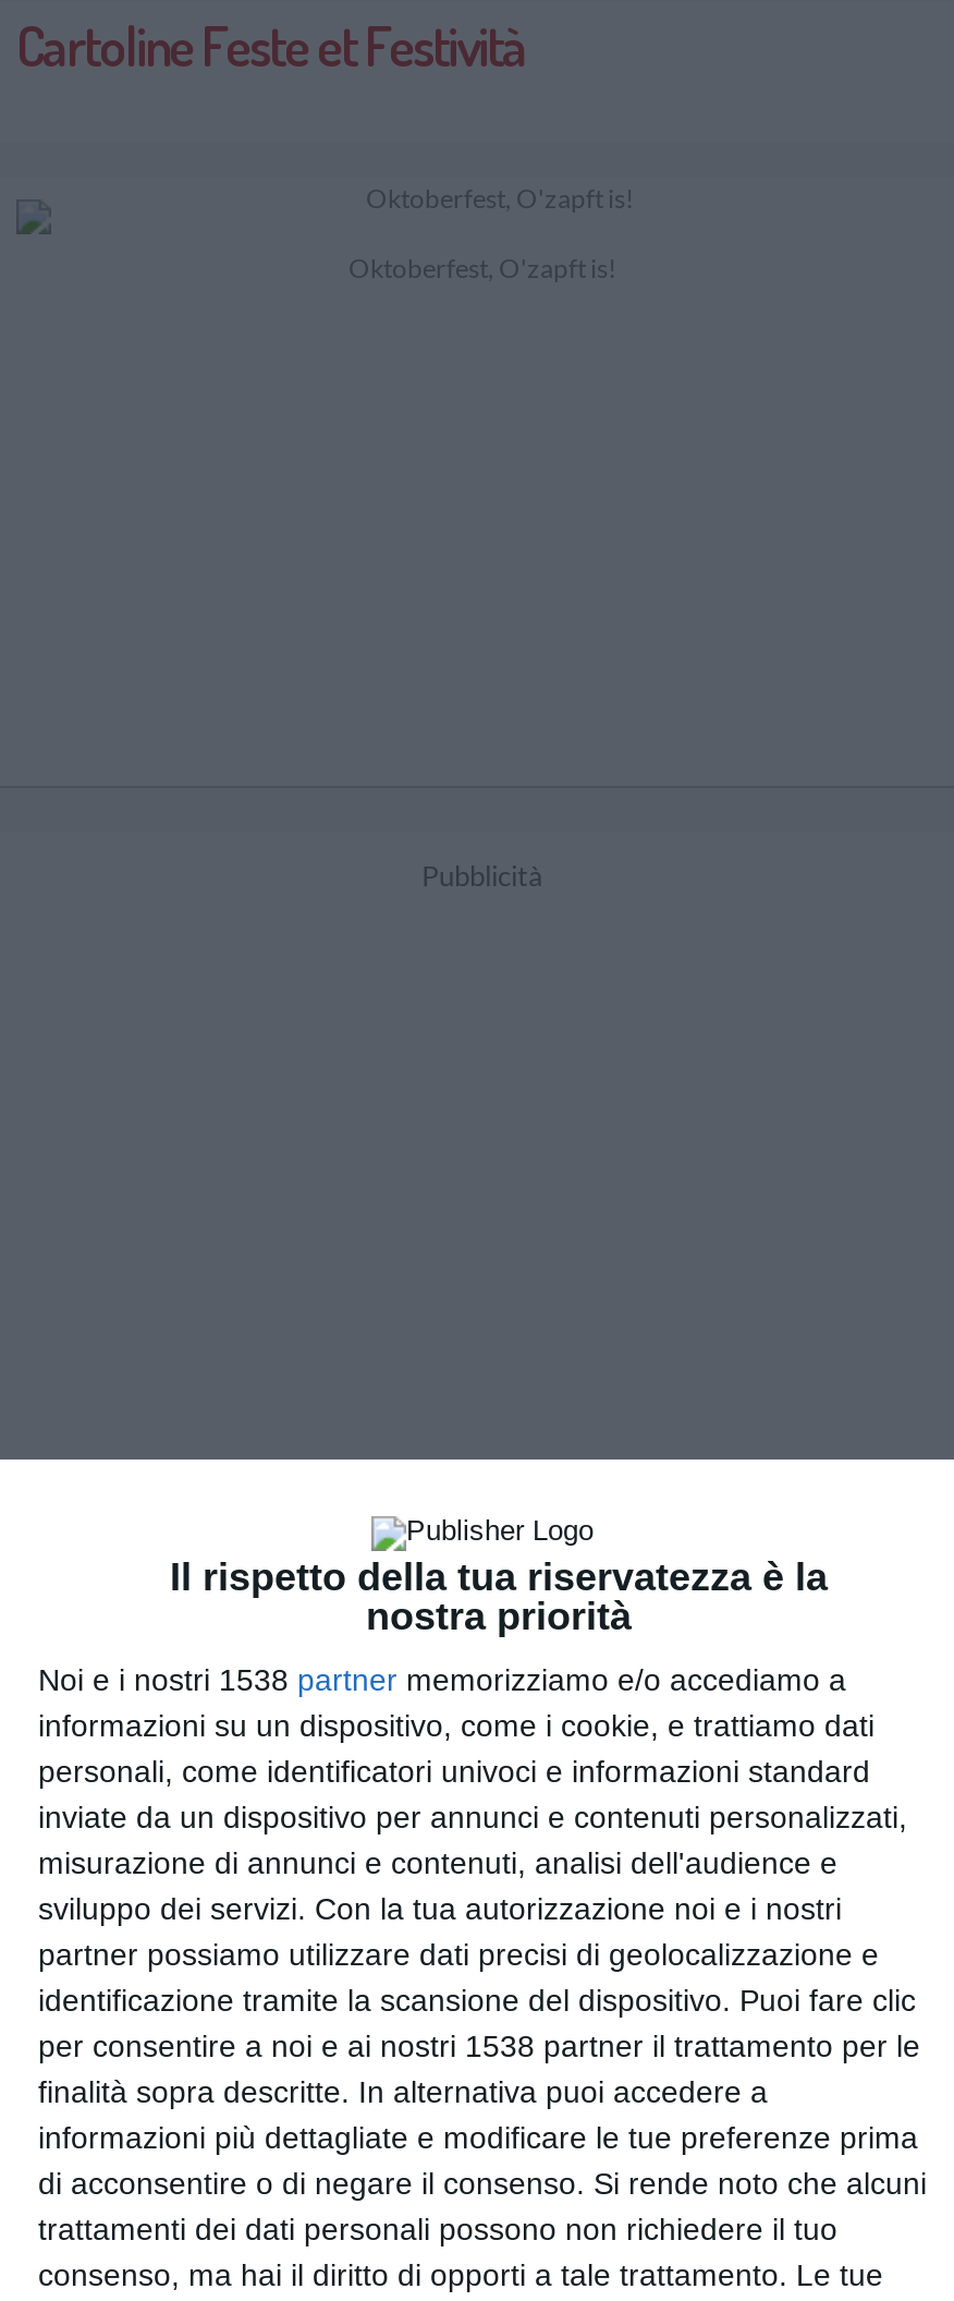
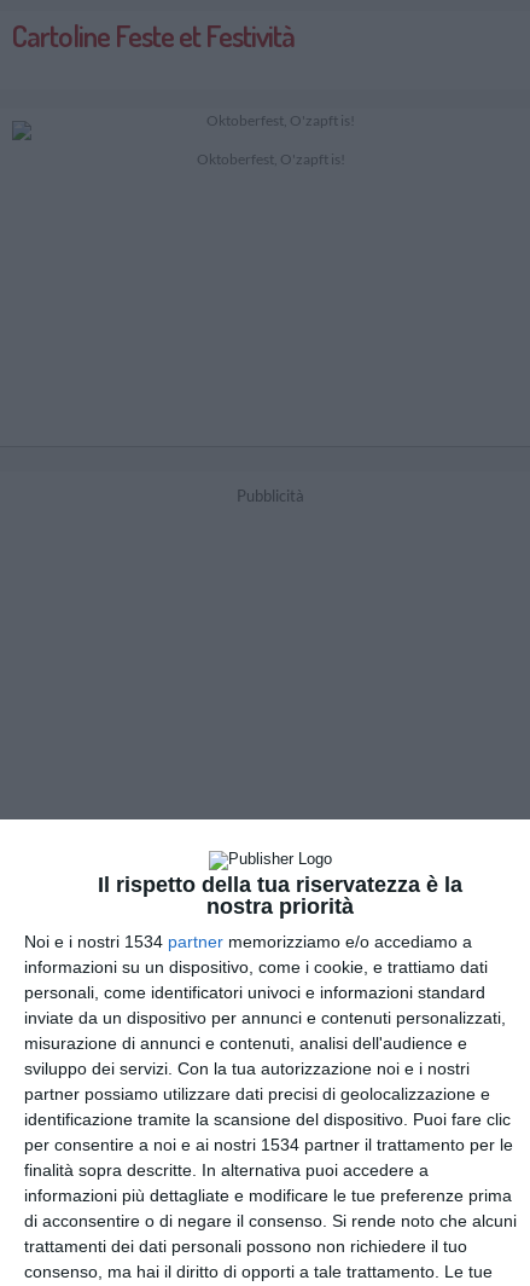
[38,1662,846,1697] Noi e i nostri 1538 partner memorizziamo e/o accediamo a -> [24,932,472,951] Noi e i nostri 1534 partner memorizziamo e/o accediamo a
[38,2028,920,2063] per consentire a noi e ai nostri 1538 partner il trattamento per le -> [24,1135,513,1154] per consentire a noi e ai nostri 1534 partner il trattamento per le

